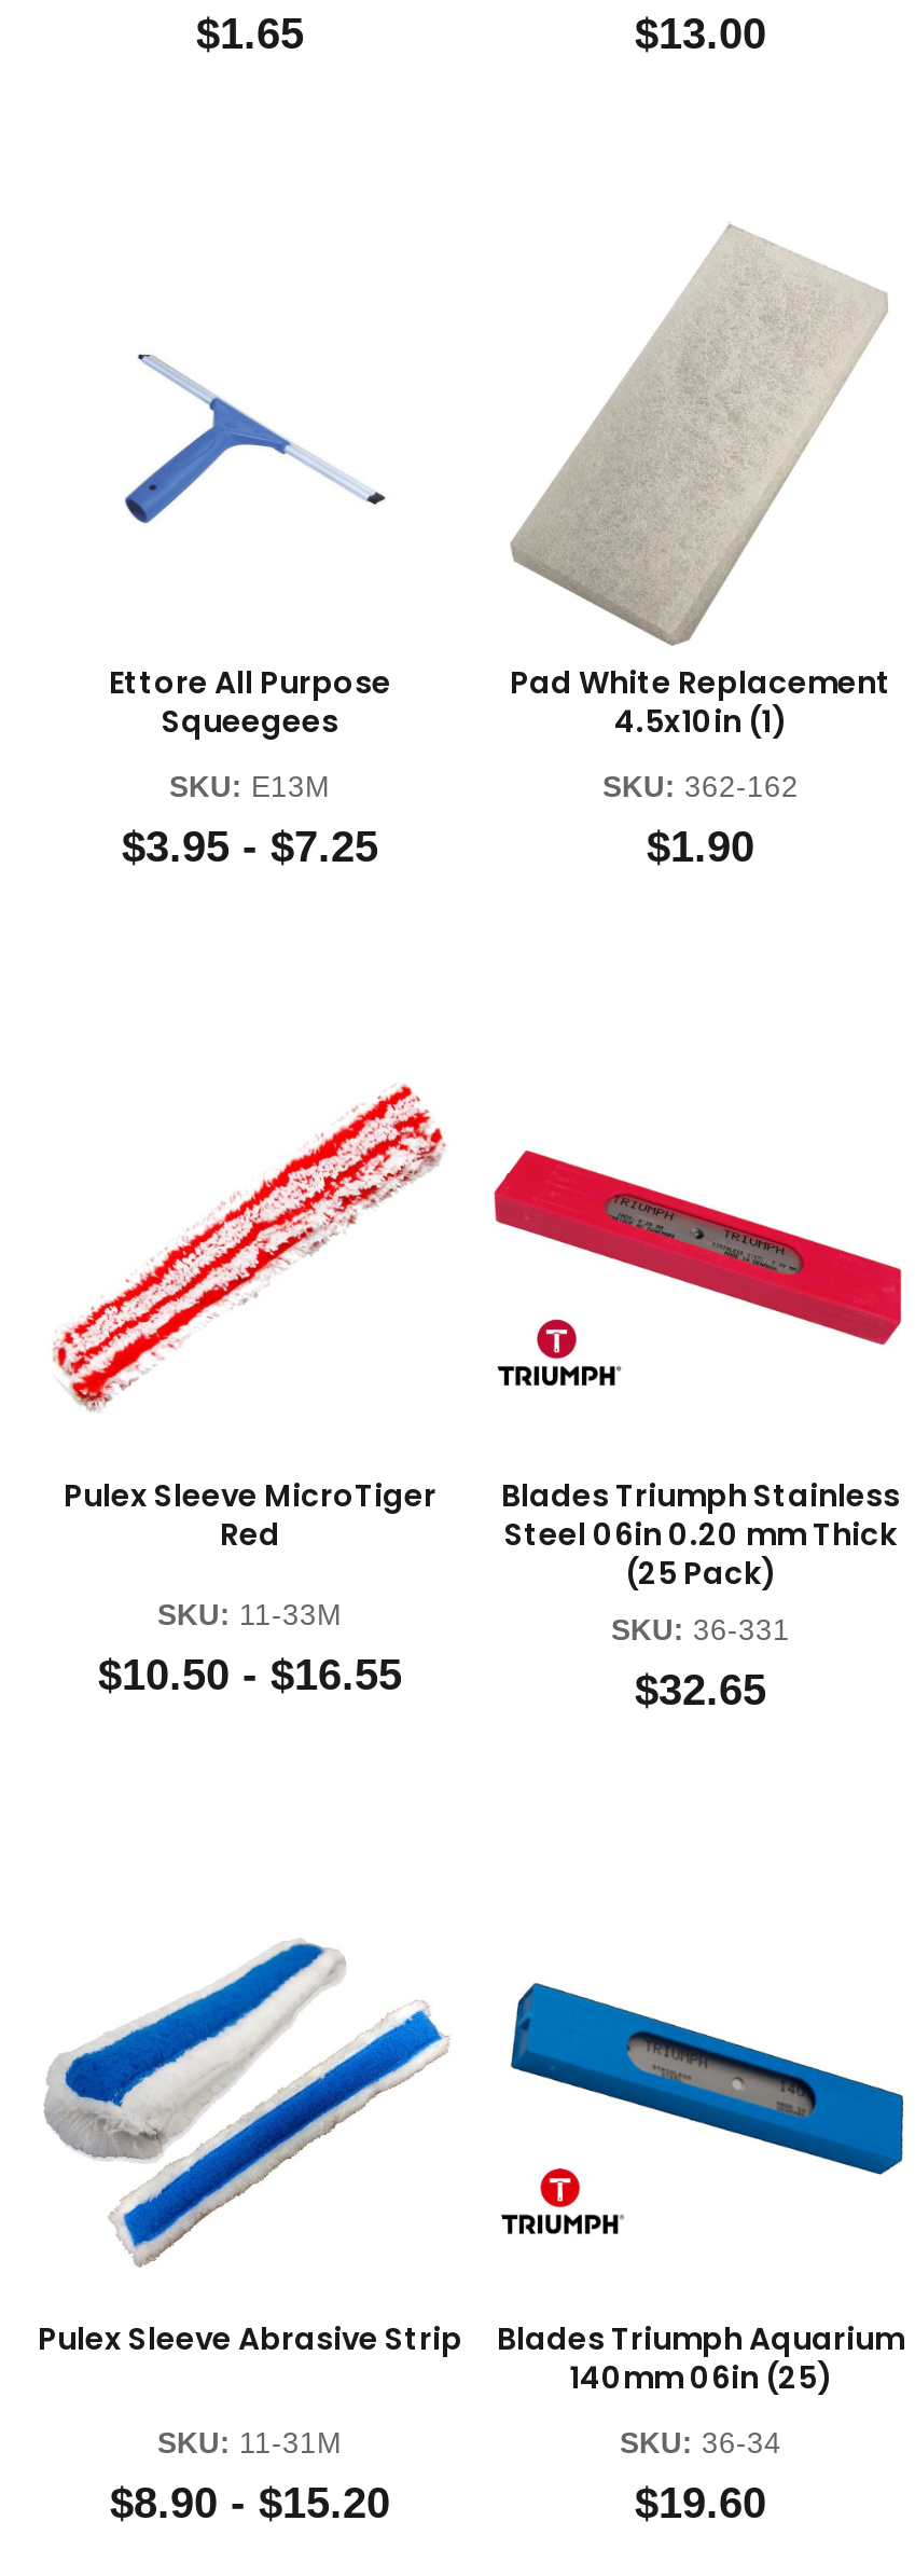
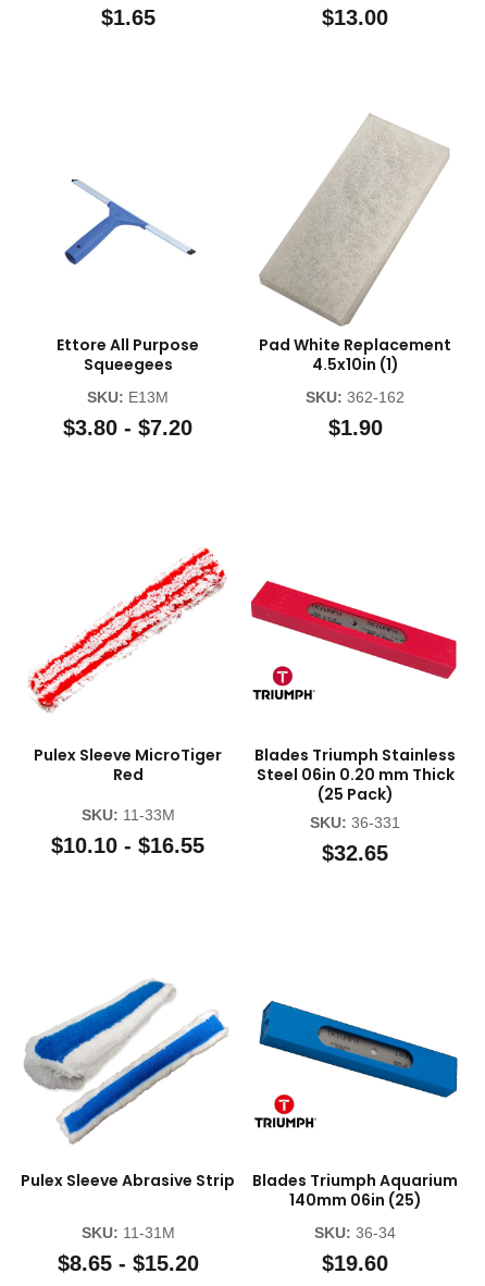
[122,823,378,870] $3.95 - $7.25 -> [63,416,192,440] $3.80 - $7.20
[98,1651,402,1698] $10.50 - $16.55 -> [51,833,204,857] $10.10 - $16.55
[110,2479,390,2526] $8.90 - $15.20 -> [57,1251,198,1275] $8.65 - $15.20

